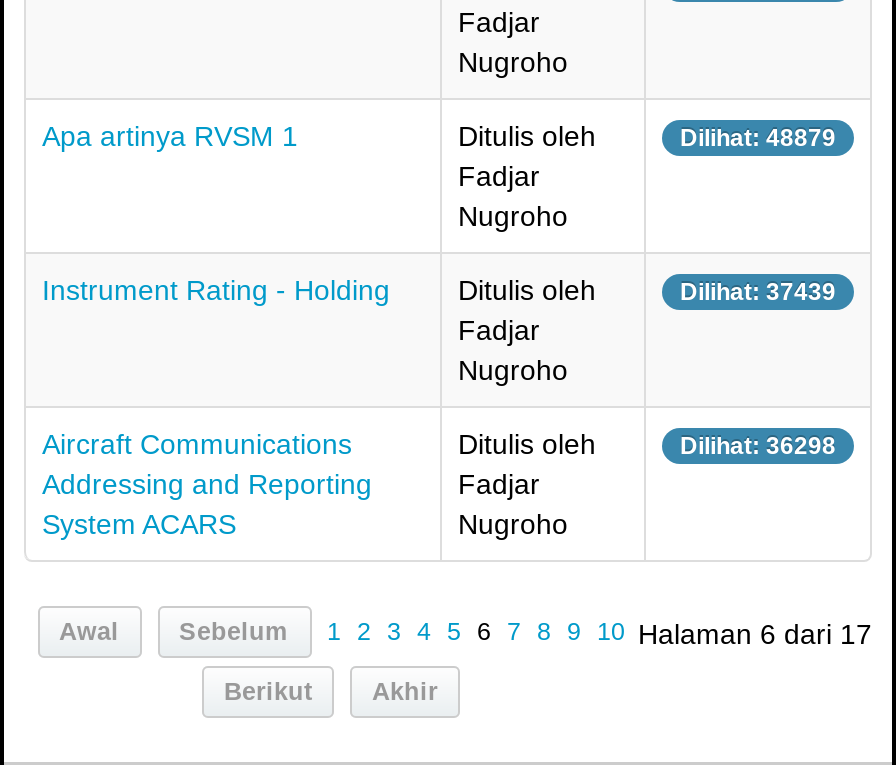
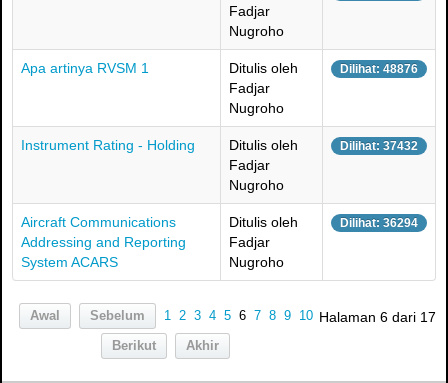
[680,124,836,152] Dilihat: 48879 -> [340,62,418,76] Dilihat: 48876
[680,278,836,306] Dilihat: 37439 -> [340,139,418,153] Dilihat: 37432
[680,432,836,460] Dilihat: 36298 -> [340,216,418,230] Dilihat: 36294

